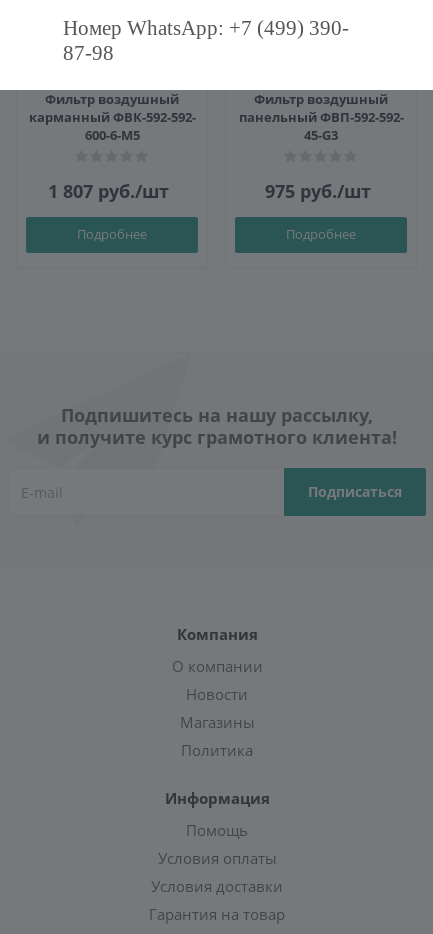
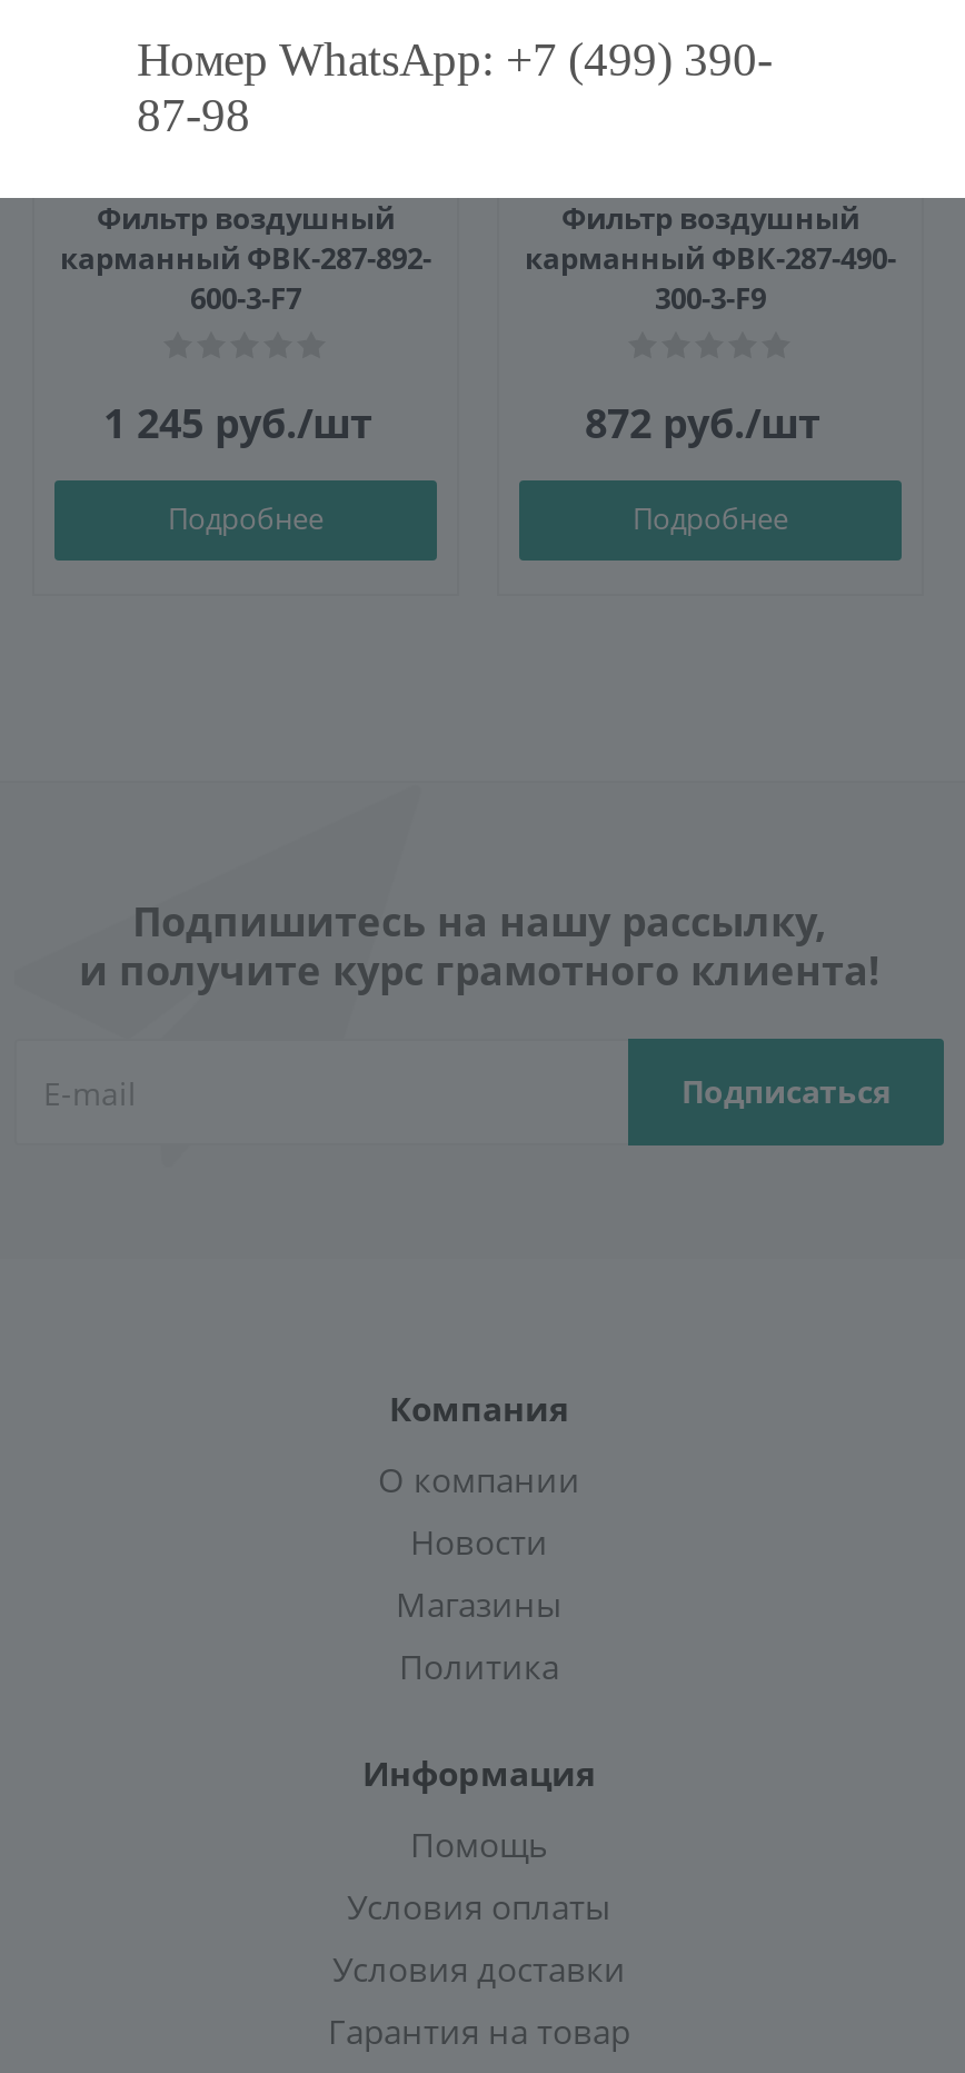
[28,108,195,144] карманный ФВК-592-592- | 600-6-M5 -> [60,238,431,318] карманный ФВК-287-892- | 600-3-F7
[238,108,403,144] панельный ФВП-592-592- | 45-G3 -> [525,238,896,318] карманный ФВК-287-490- | 300-3-F9
[48,179,169,203] 1 807 руб./шт -> [103,396,372,449] 1 245 руб./шт
[264,179,370,203] 975 руб./шт -> [585,396,820,449] 872 руб./шт

